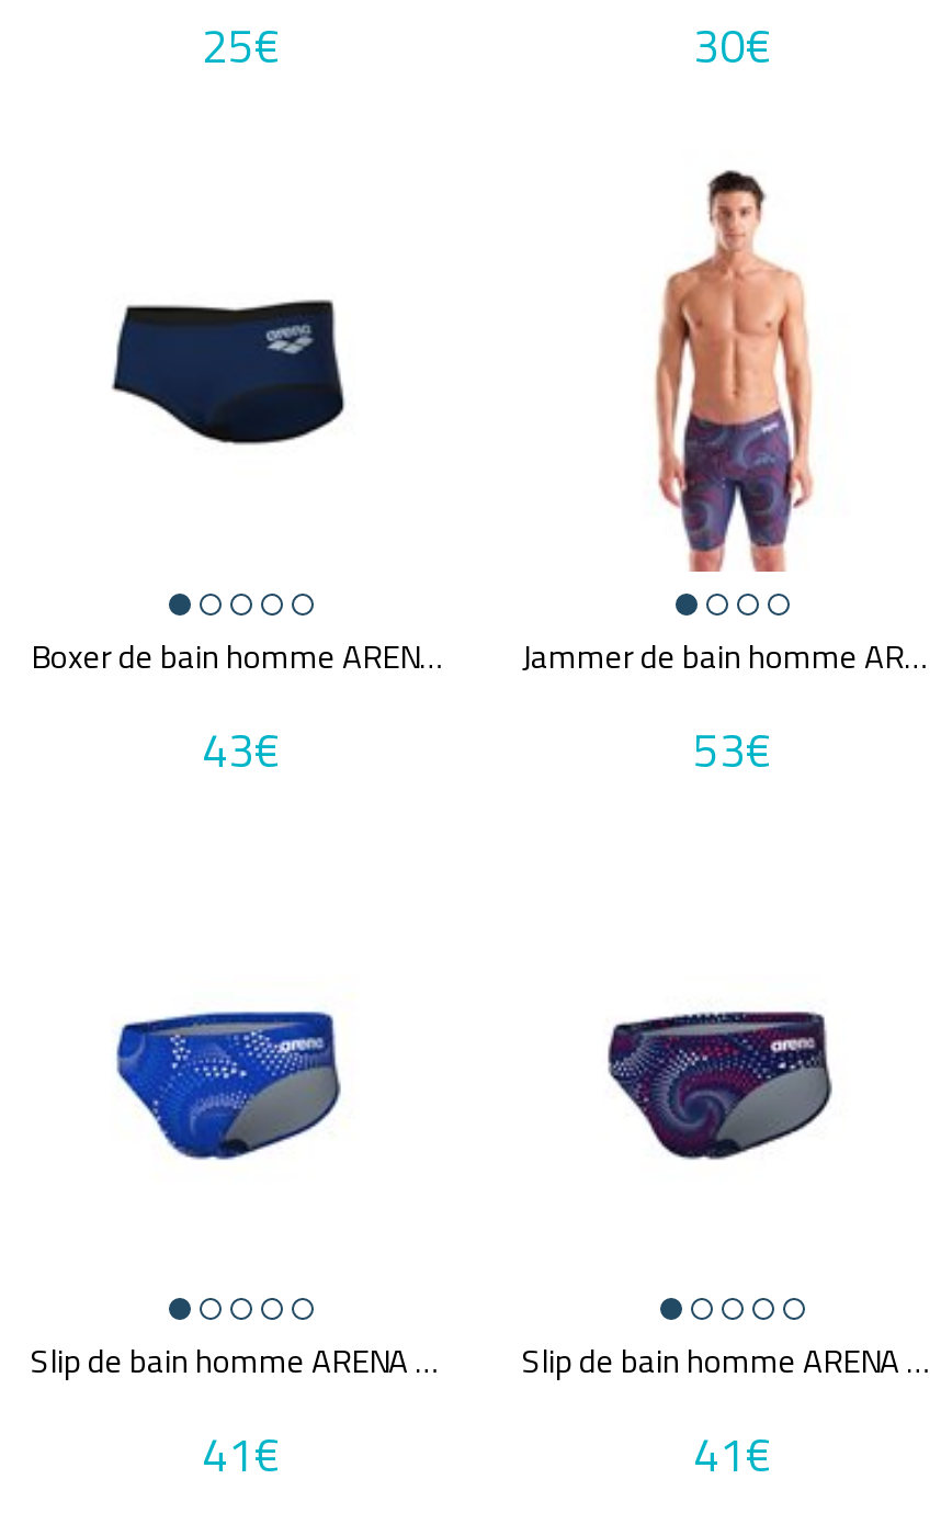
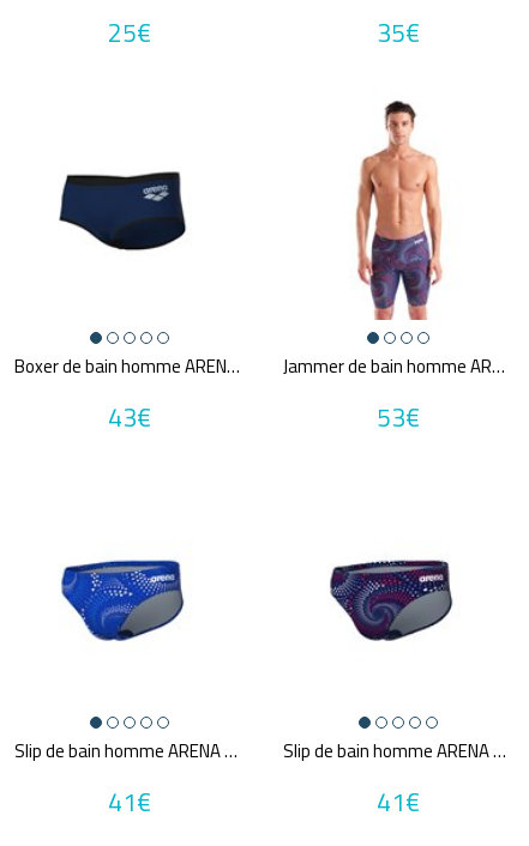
[693,10,772,80] 30€ -> [377,13,420,52] 35€

